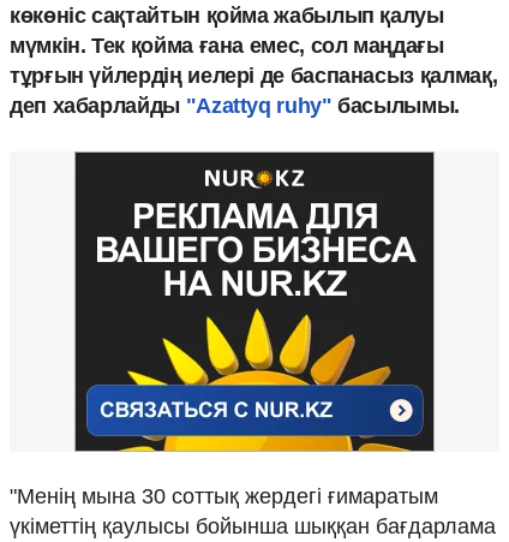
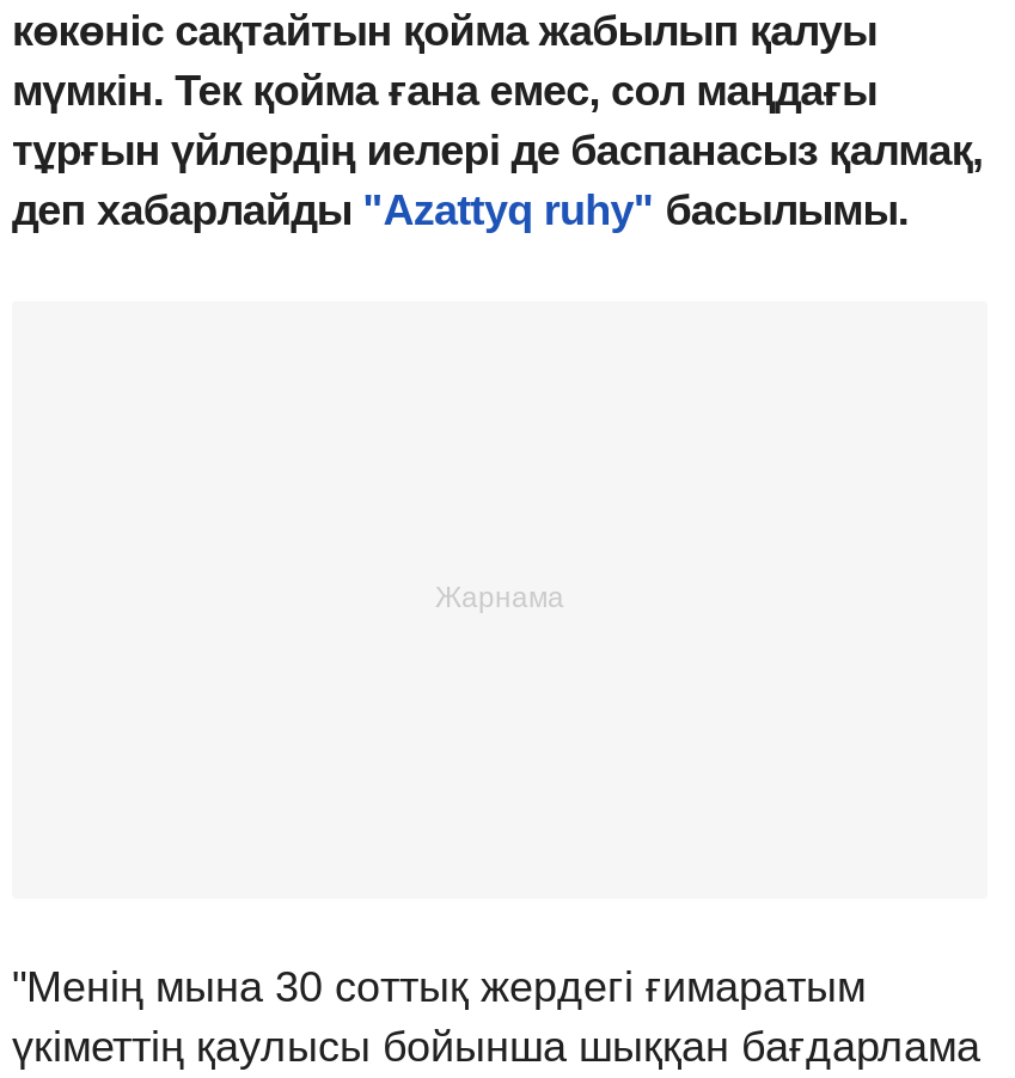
[73,151,436,453] [image] -> none

